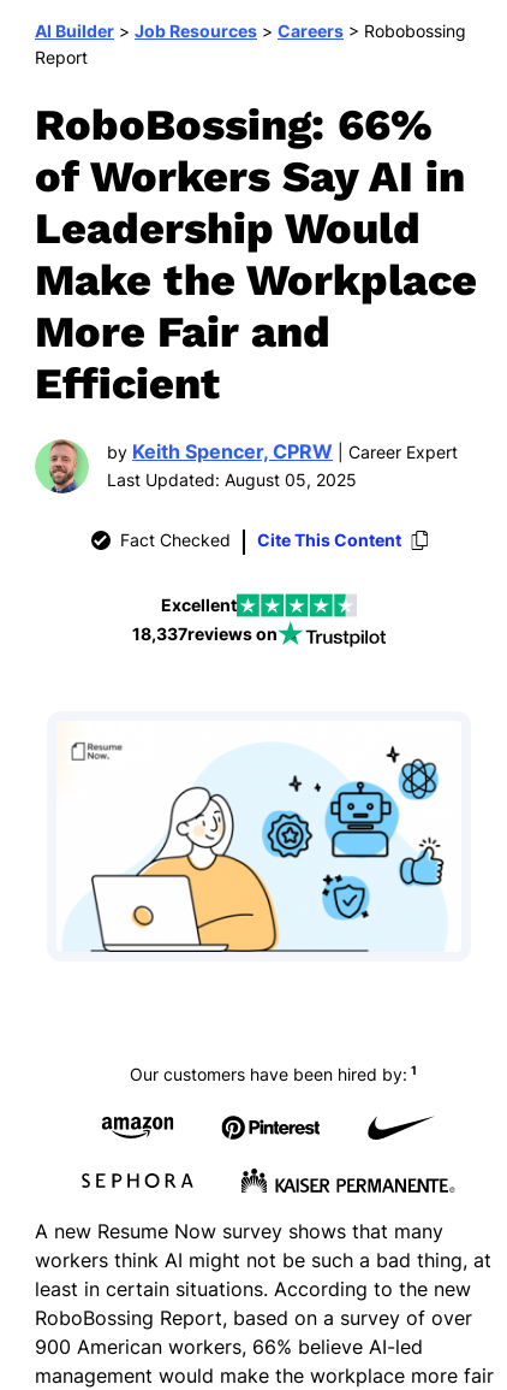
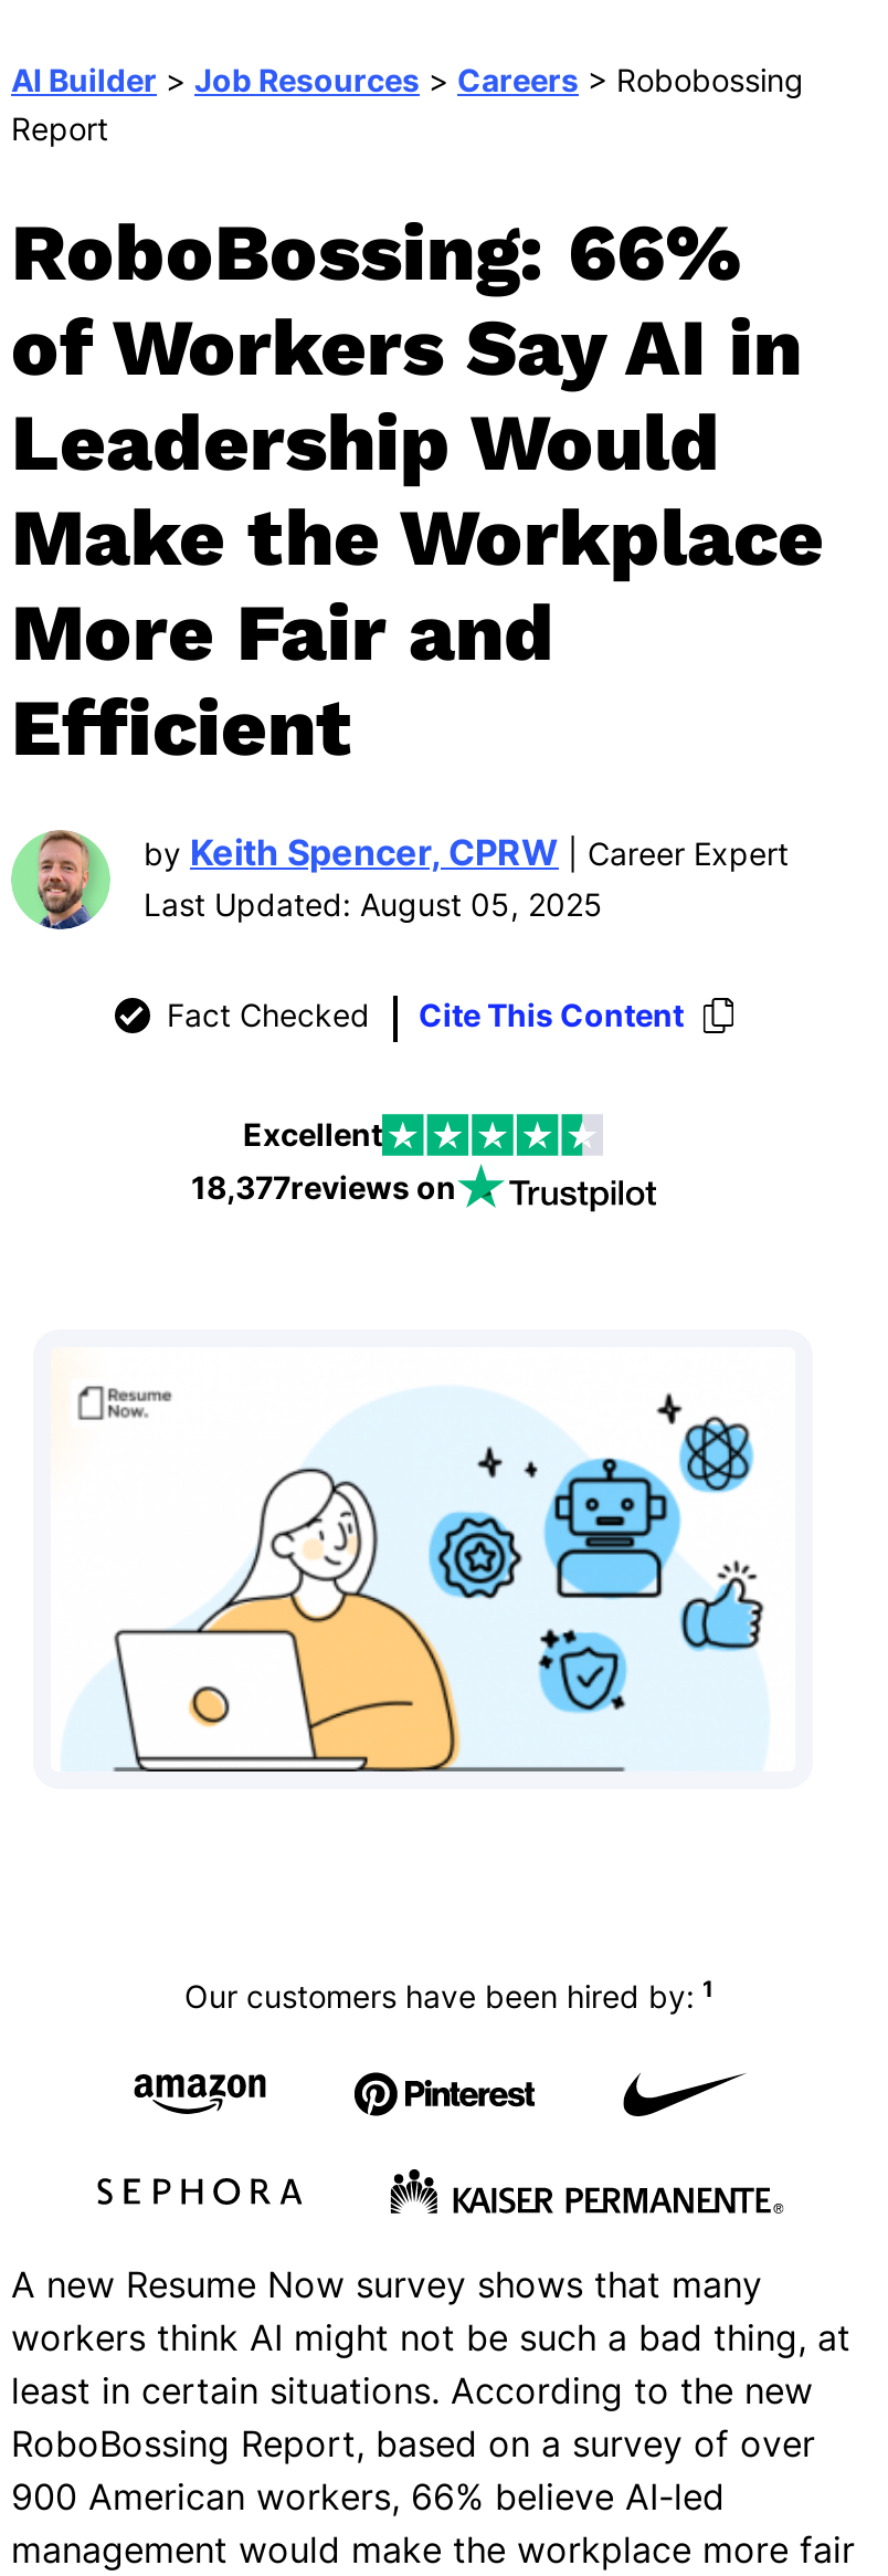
[132,623,278,644] 18,337reviews on -> [191,1168,456,1206] 18,377reviews on

